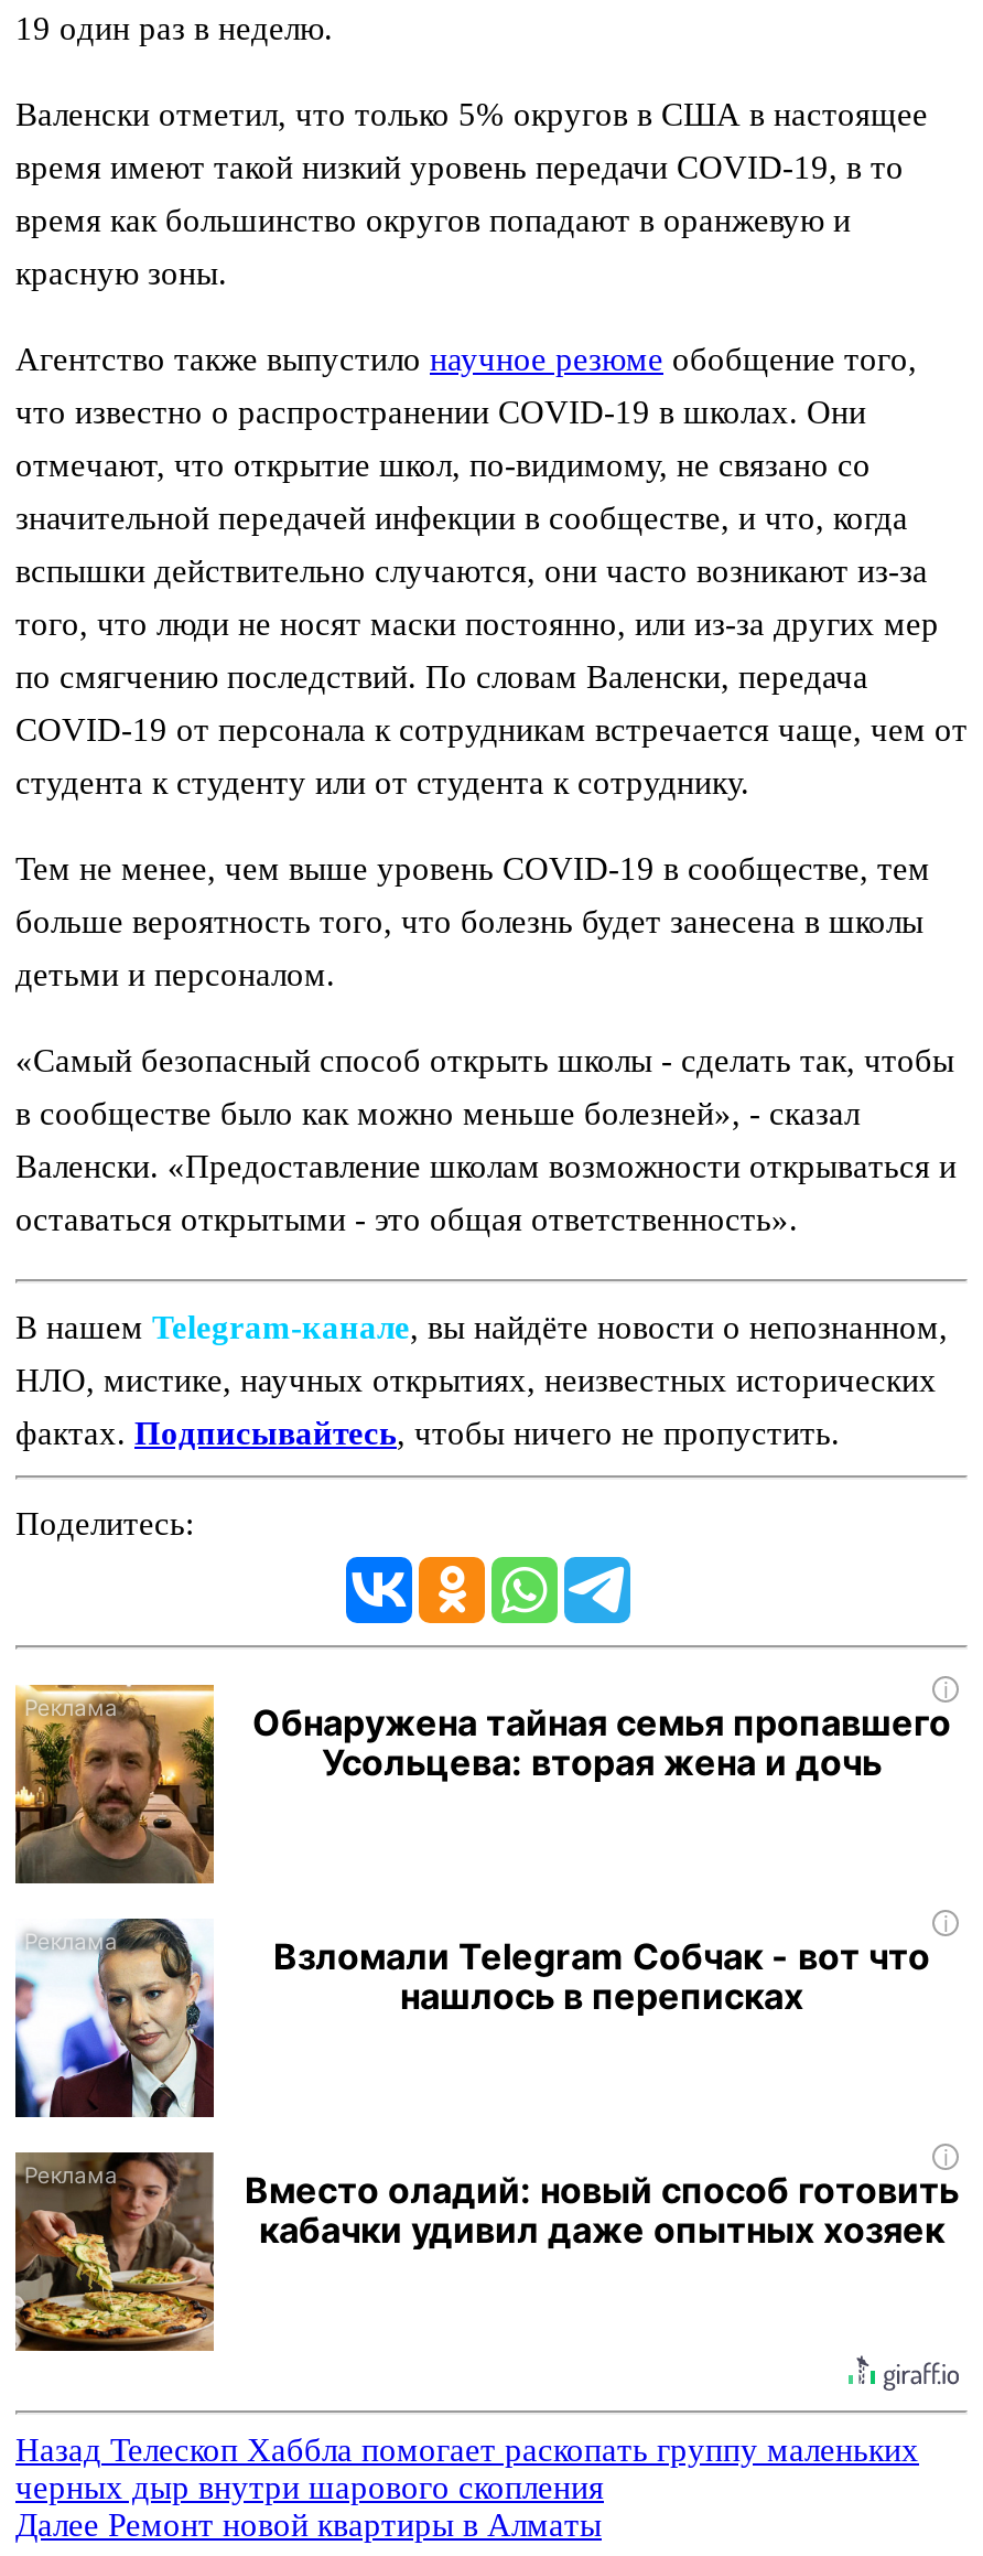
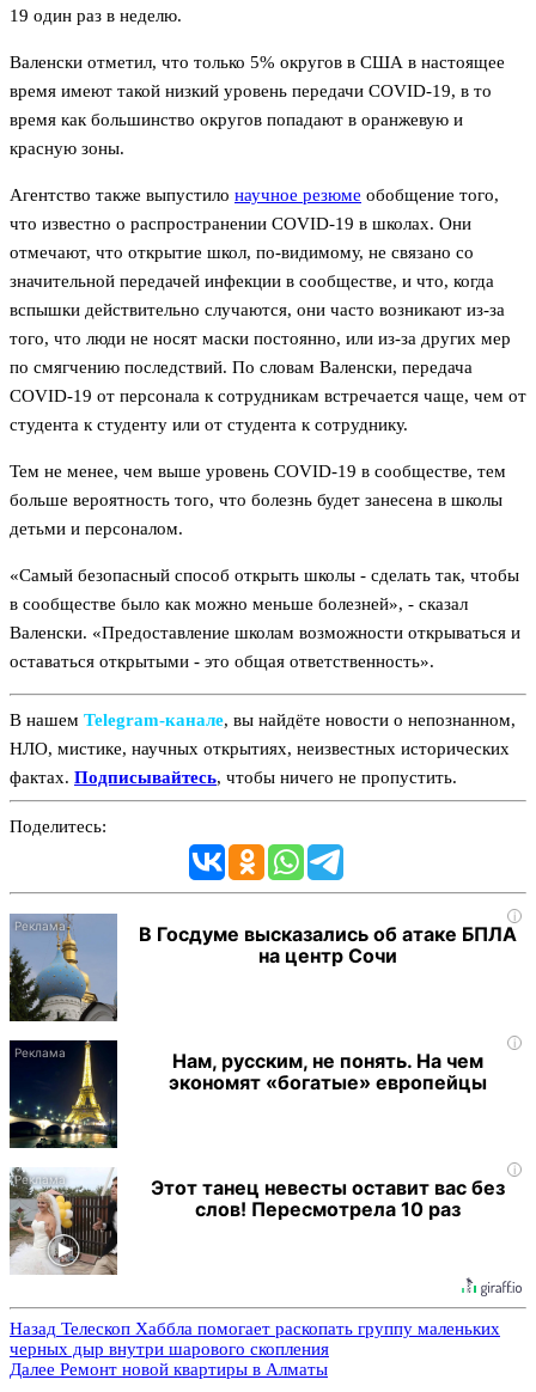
[13,1683,951,1883] [image] | Обнаружена тайная семья пропавшего | Усольцева: вторая жена и дочь -> [8,912,517,1021] [image] | В Госдуме высказались об атаке БПЛА | на центр Сочи
[13,1916,216,2119] [image] -> [8,1039,118,1149] [image]
[273,1933,930,2017] Взломали Telegram Собчак - вот что | нашлось в переписках -> [169,1048,487,1094] Нам, русским, не понять. На чем | экономят «богатые» европейцы
[13,2150,959,2353] [image] | Вместо оладий: новый способ готовить | кабачки удивил даже опытных хозяек -> [10,1167,505,1276] [image] | Этот танец невесты оставит вас без | слов! Пересмотрела 10 раз

